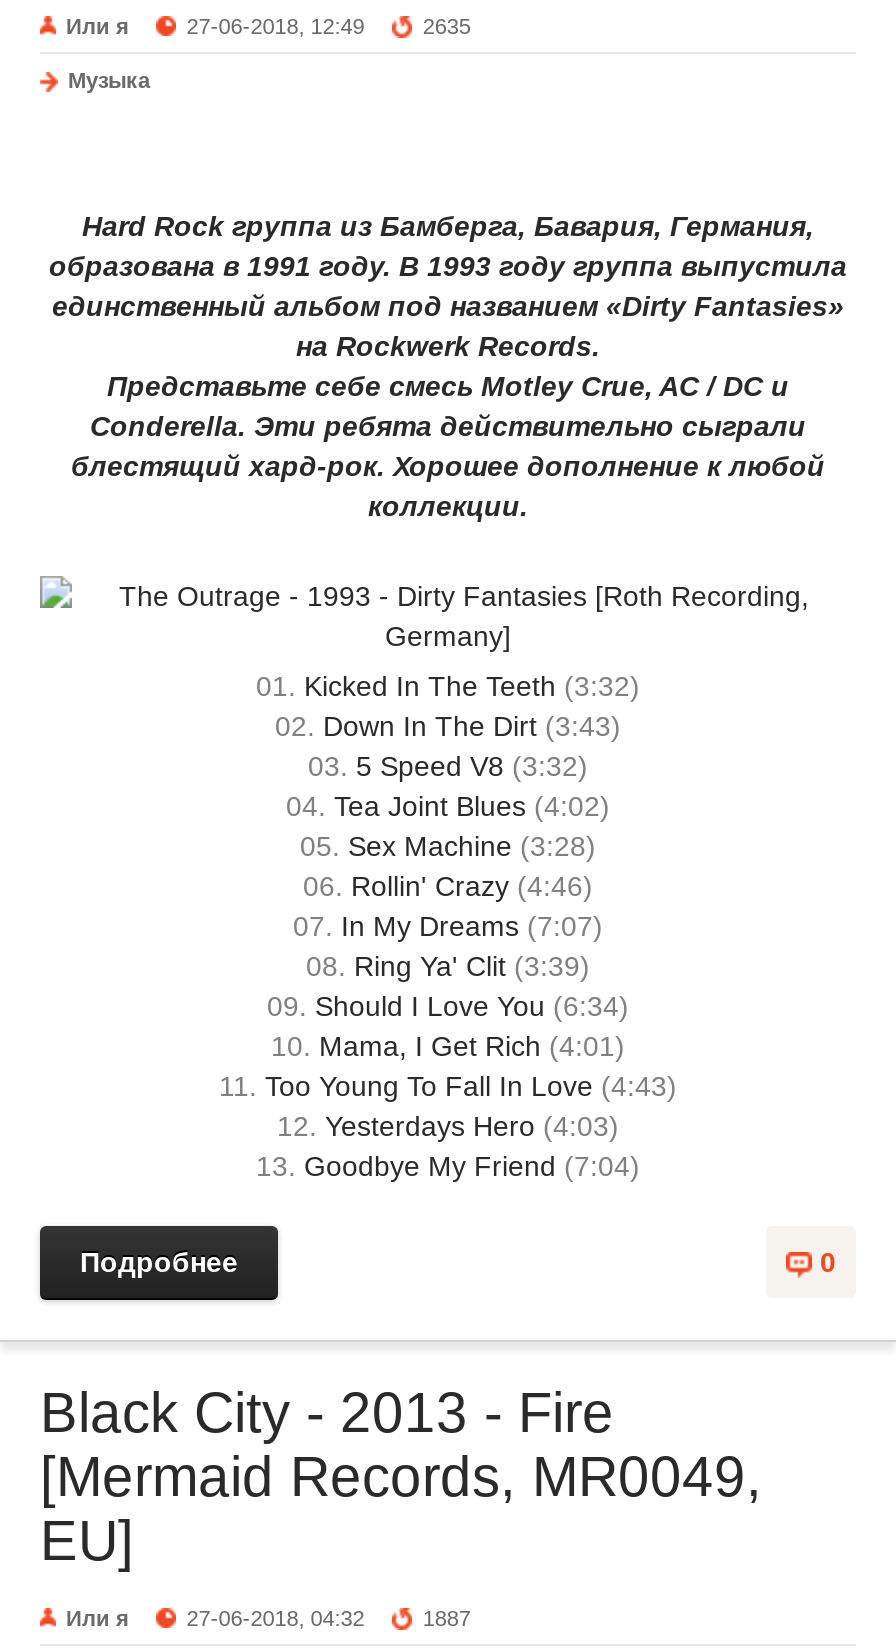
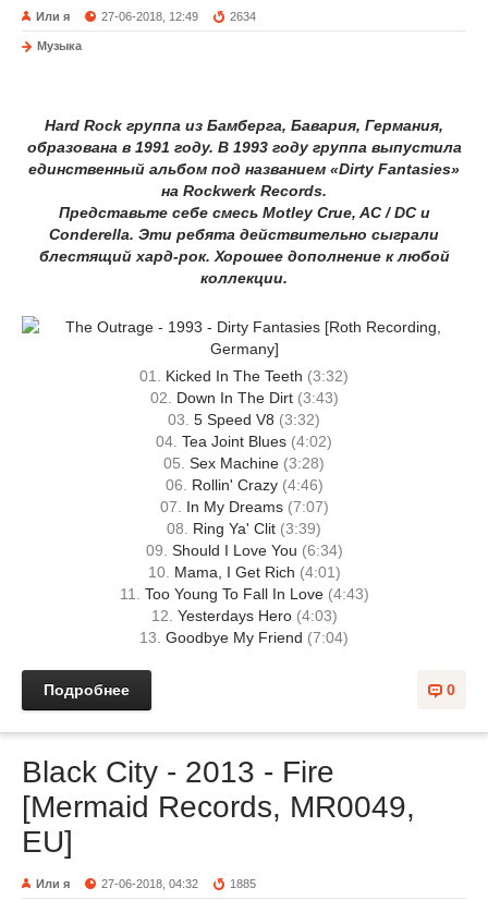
[423,14,471,38] 2635 -> [230,10,256,23] 2634
[423,1606,471,1630] 1887 -> [230,877,256,890] 1885

